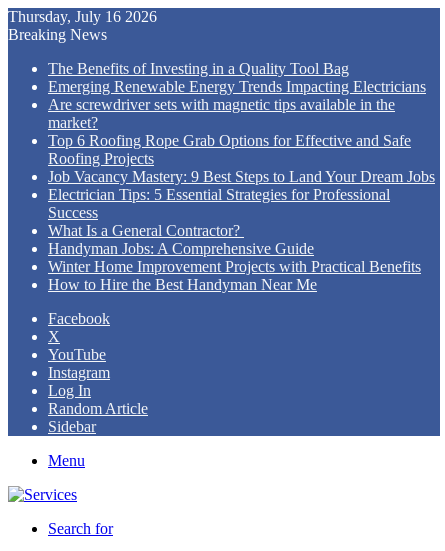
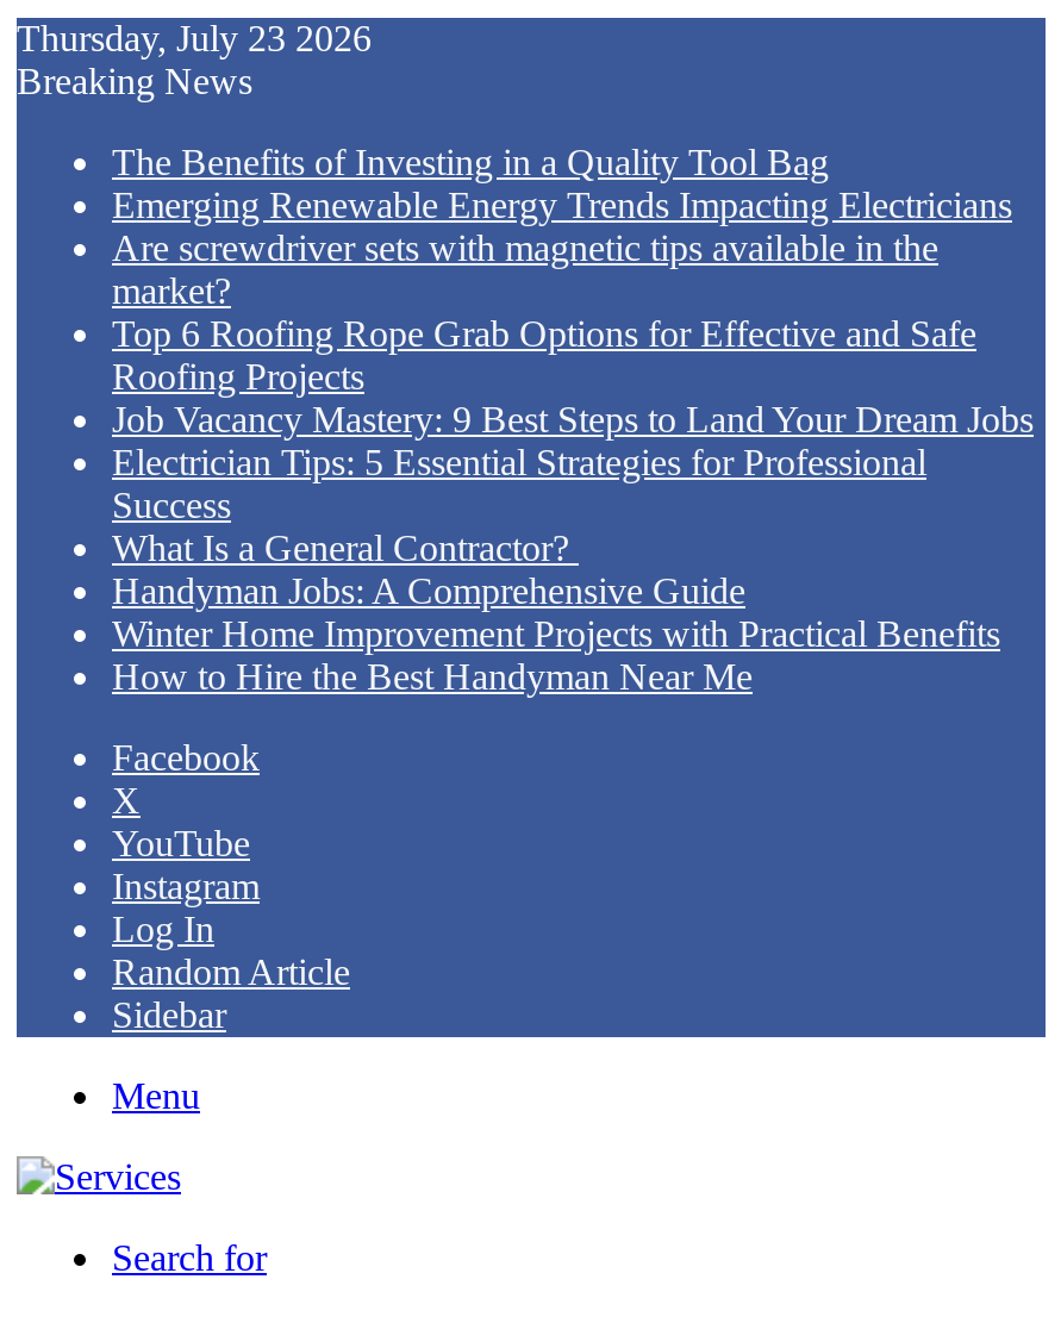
[8,8,157,25] Thursday, July 16 2026 -> [17,18,372,58] Thursday, July 23 2026

